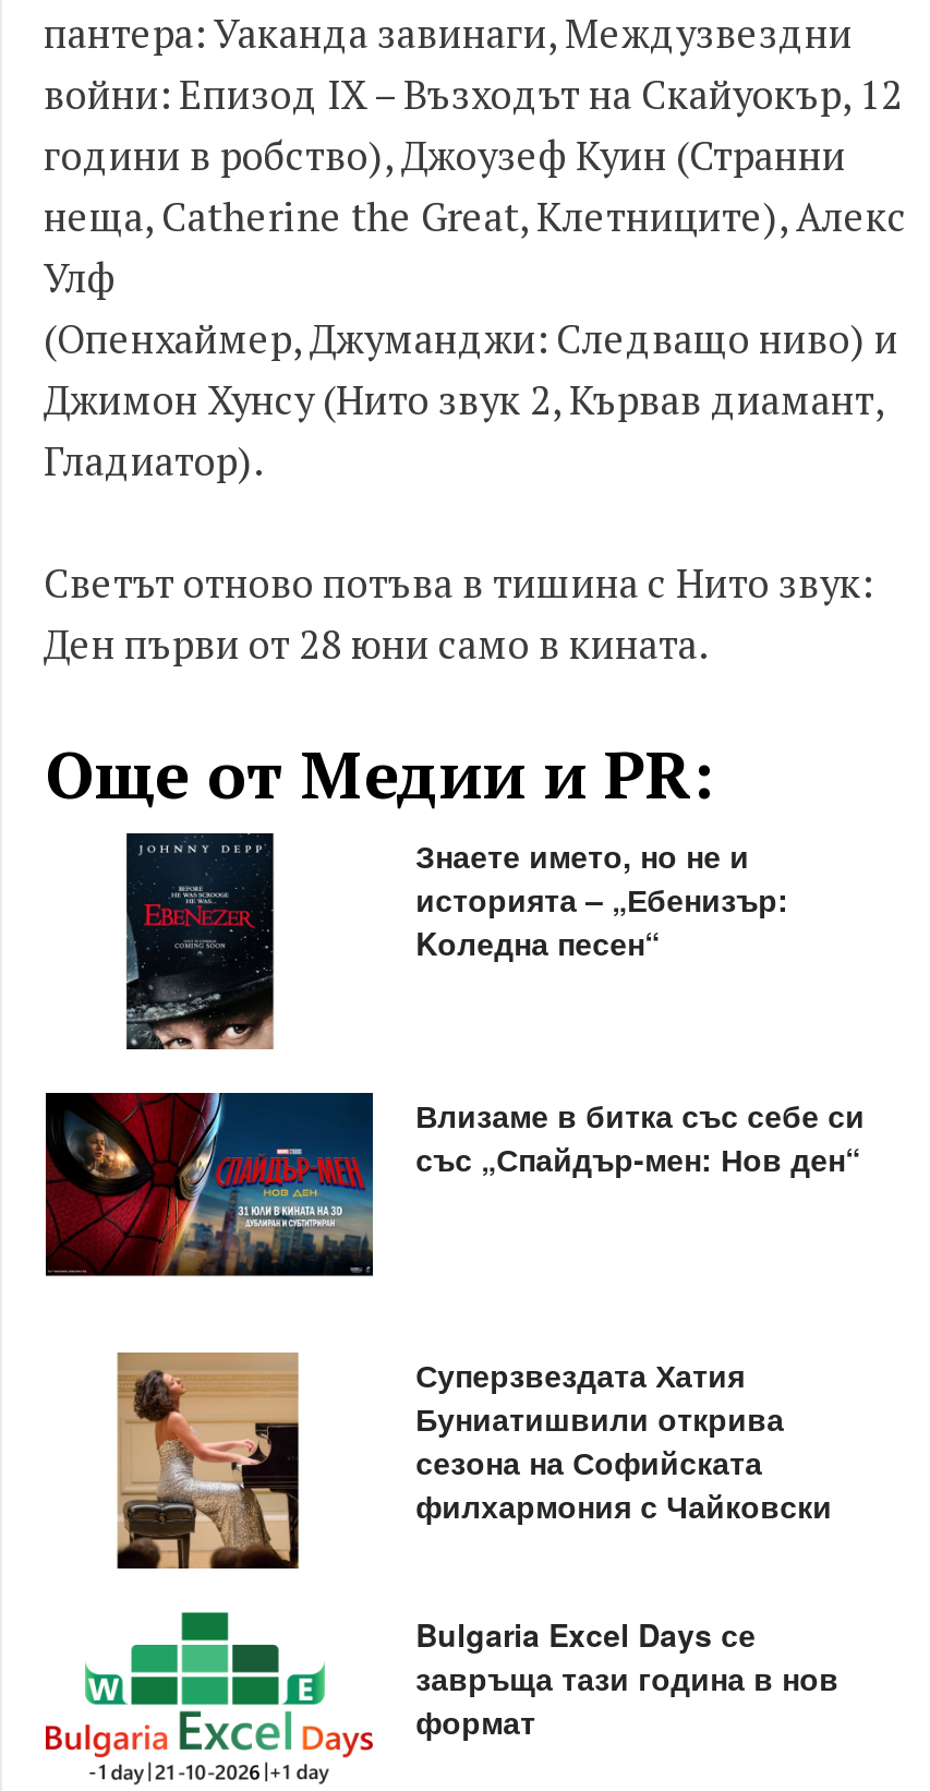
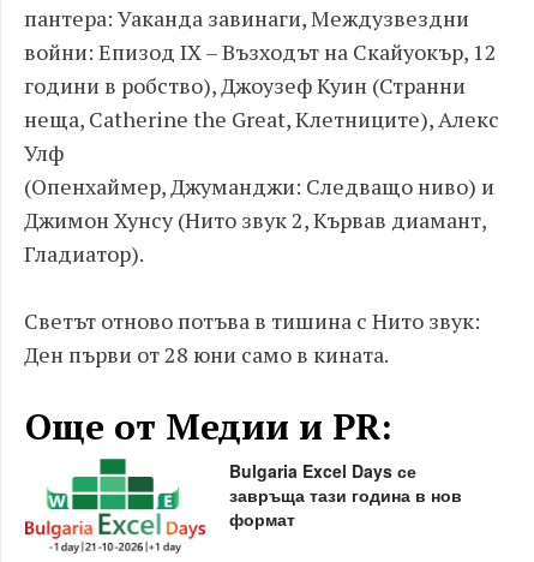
[124,831,277,1051] [image] -> none
[416,833,788,964] Знаете името, но не и | историята – „Ебенизър: | Kоледна песен“ -> none
[44,1091,865,1278] [image] | Влизаме в битка със себе си | със „Спайдър-мен: Нов ден“ -> none
[116,1350,301,1571] [image] -> none
[416,1352,832,1527] Суперзвездата Хатия | Буниатишвили открива | сезона на Софийската | филхармония с Чайковски -> none

